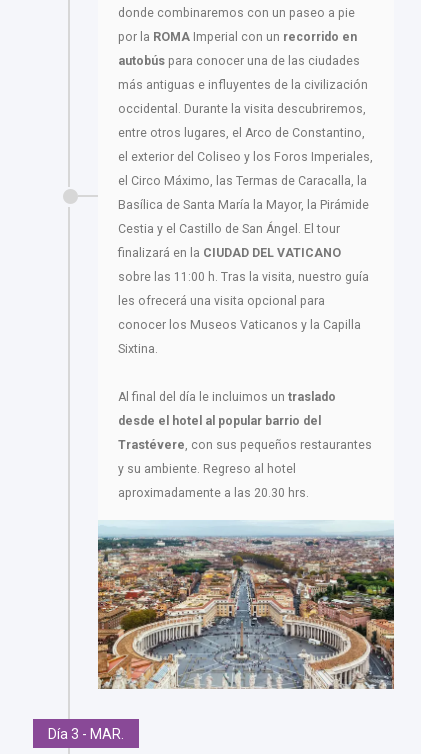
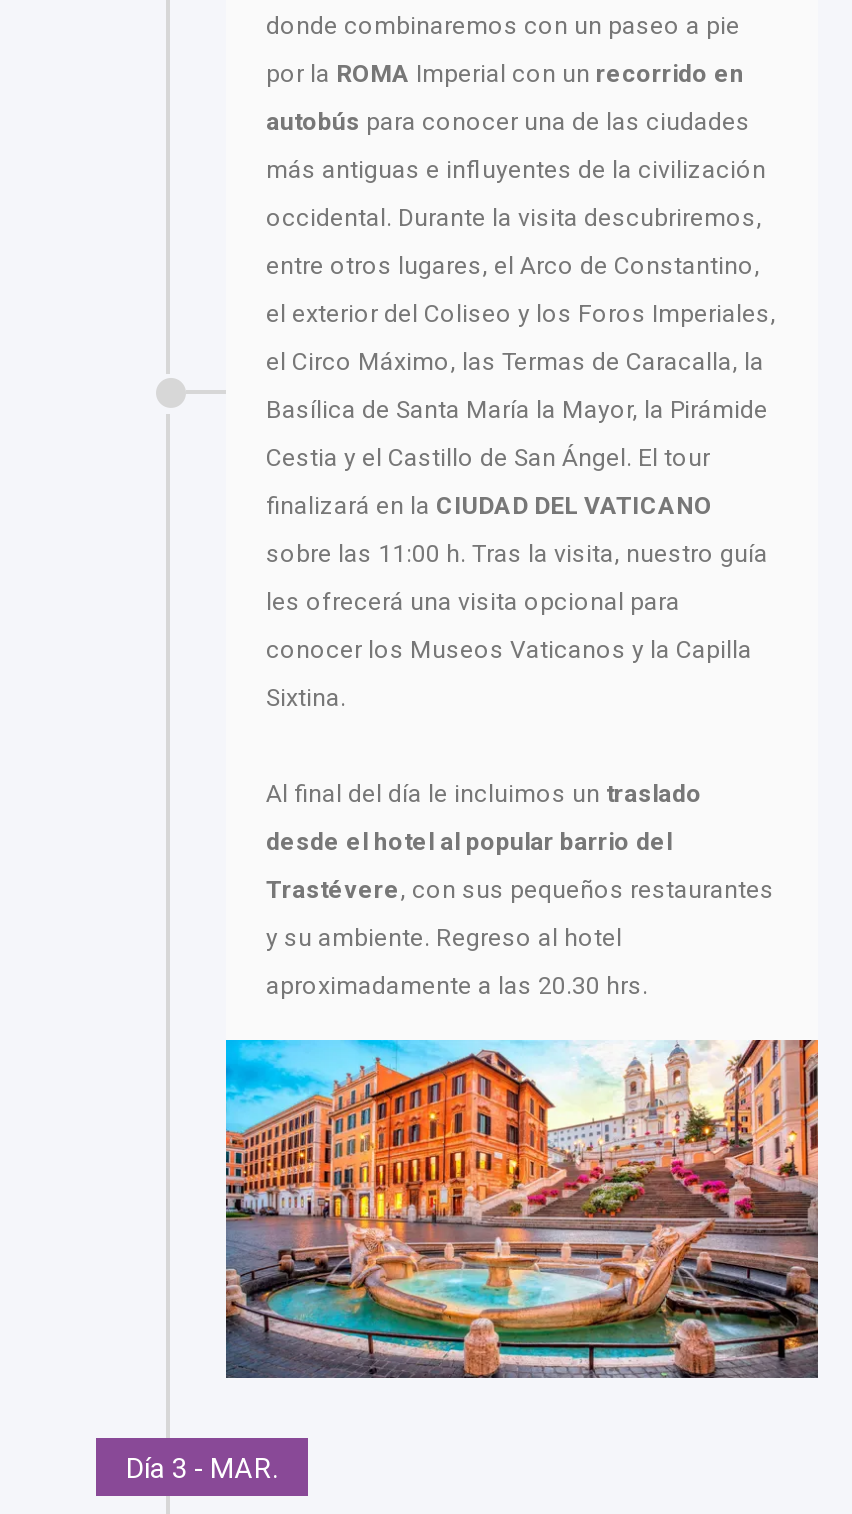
[97,520,395,690] [image] -> [224,1038,820,1380] [image]

